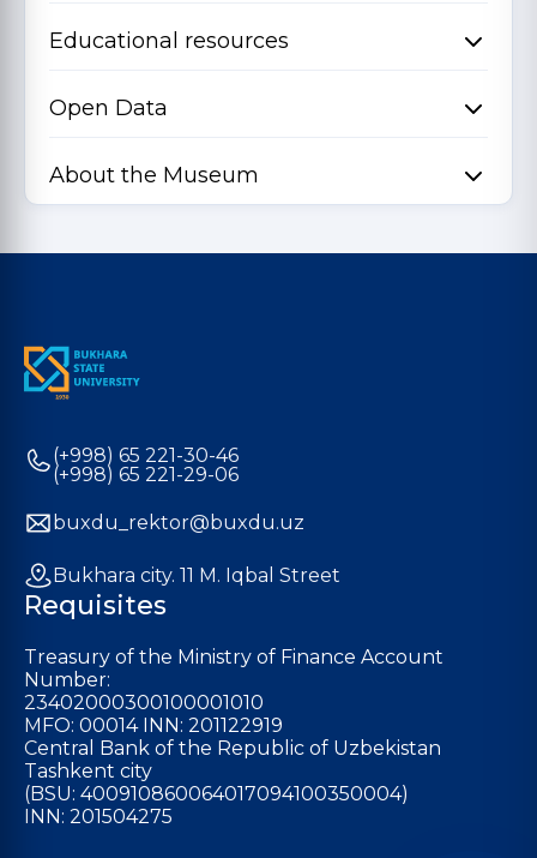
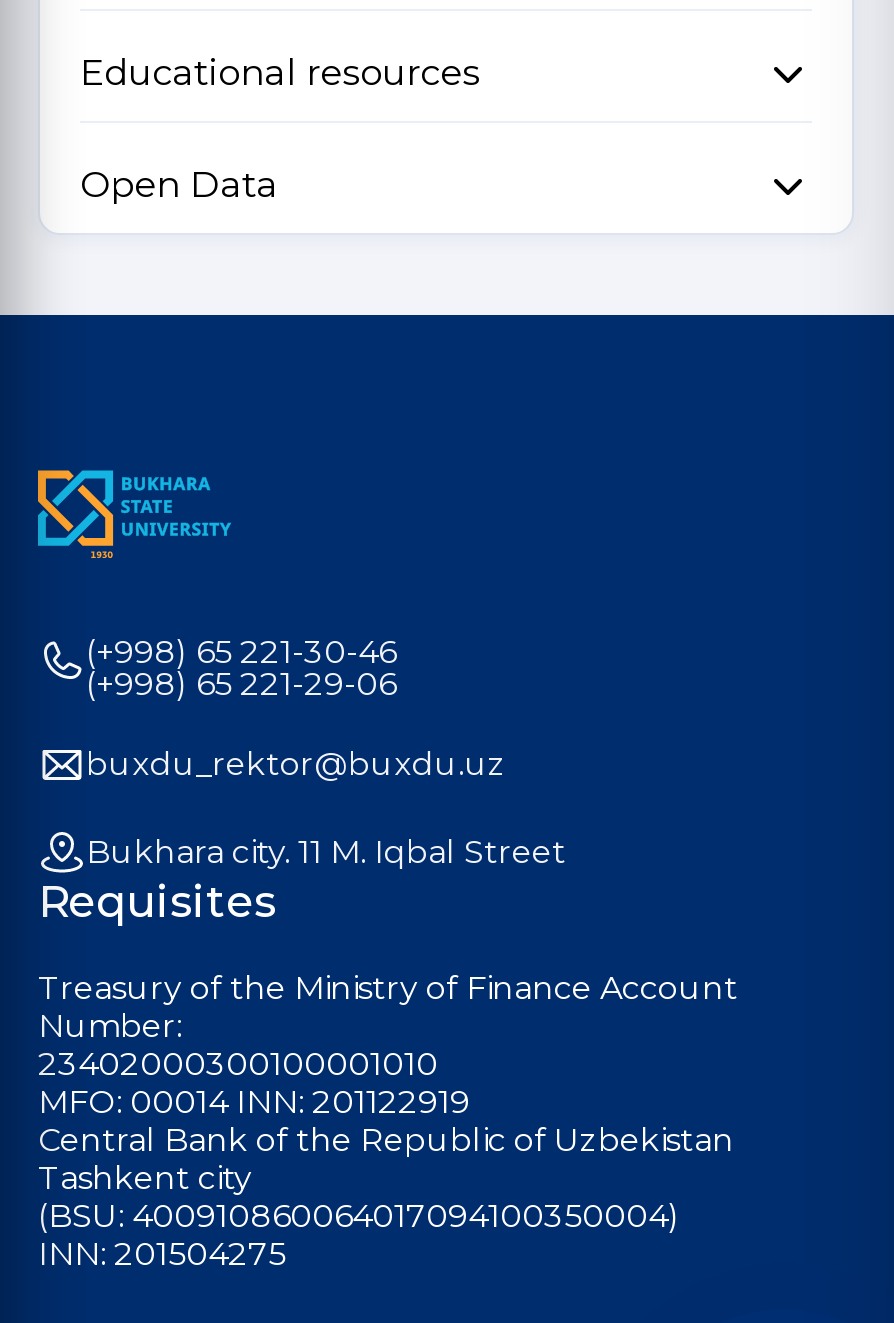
[49,162,259,188] About the Museum -> none

